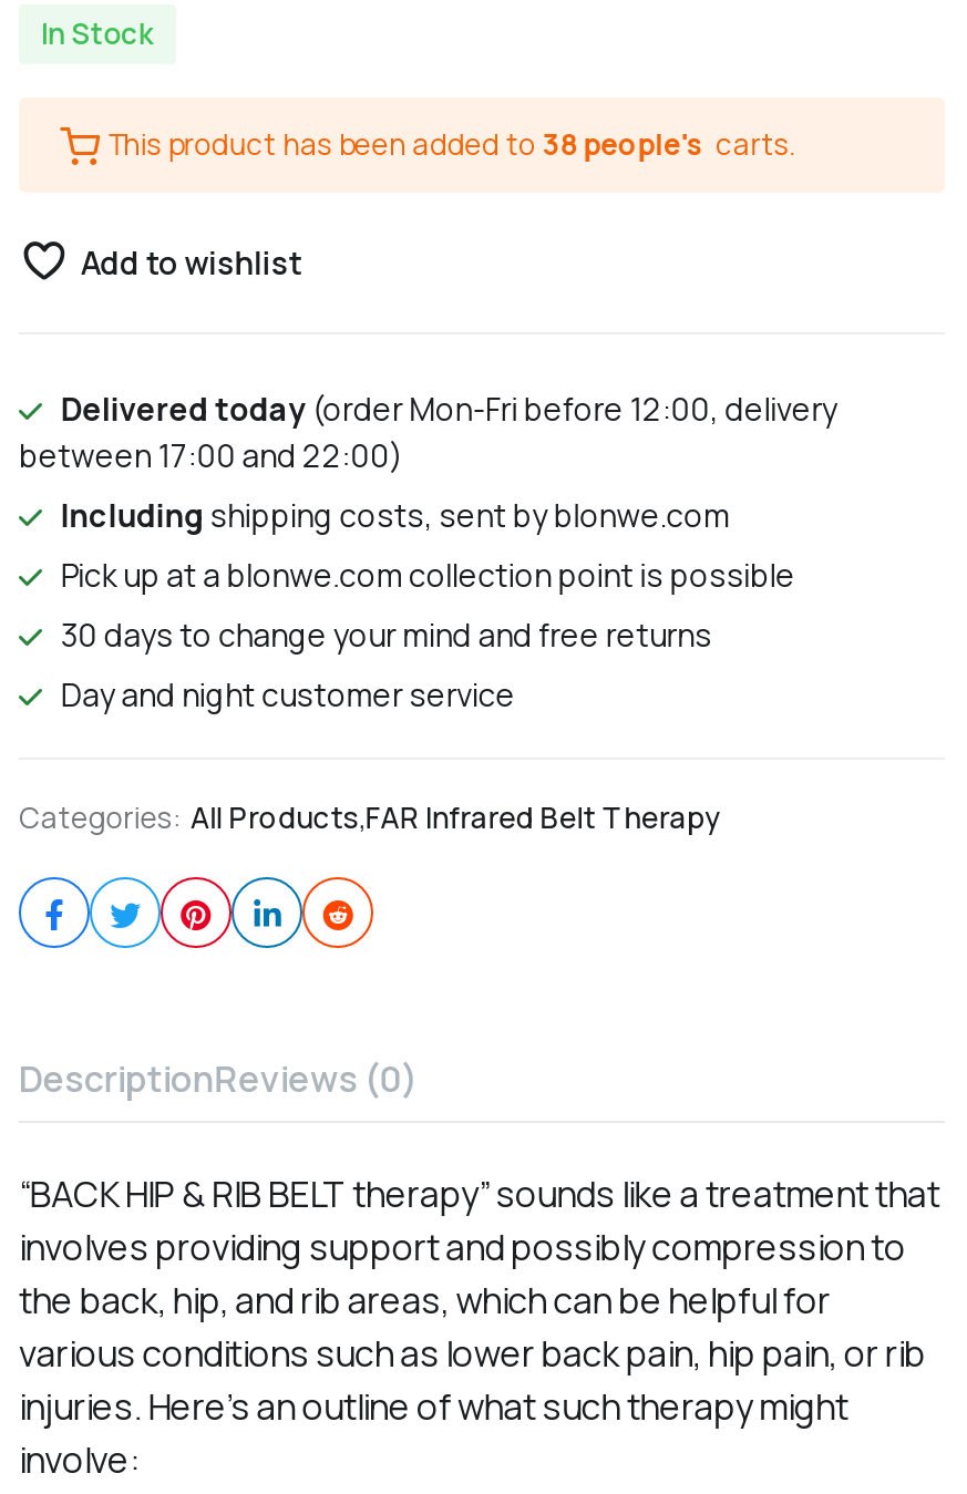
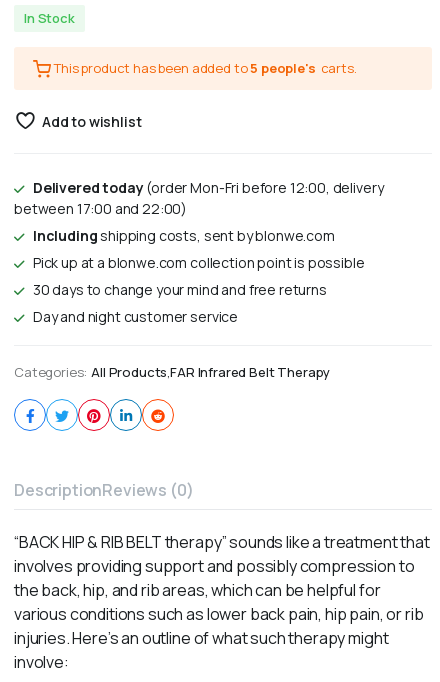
[108,124,795,164] This product has been added to 38 people's carts. -> [54,59,357,77] This product has been added to 5 people's carts.

